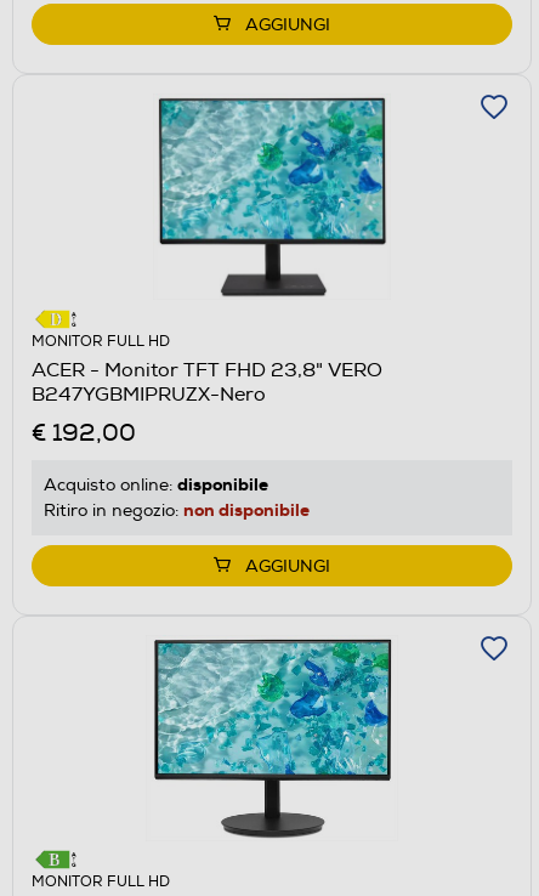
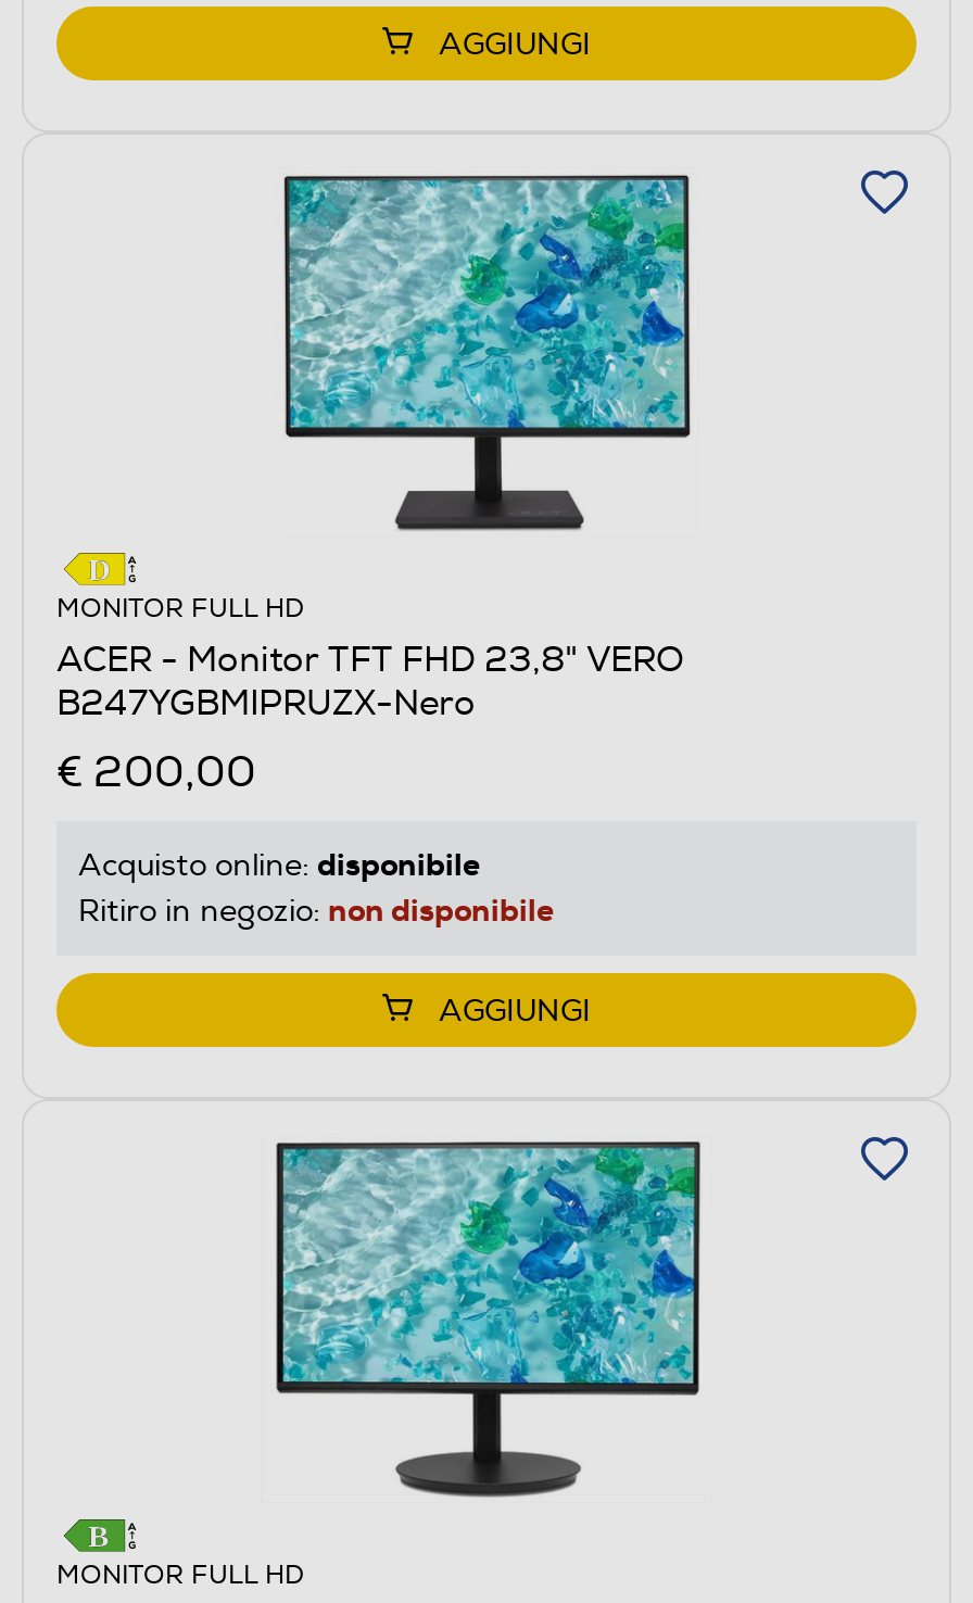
[32,417,136,448] € 192,00 -> [56,746,256,801] € 200,00

